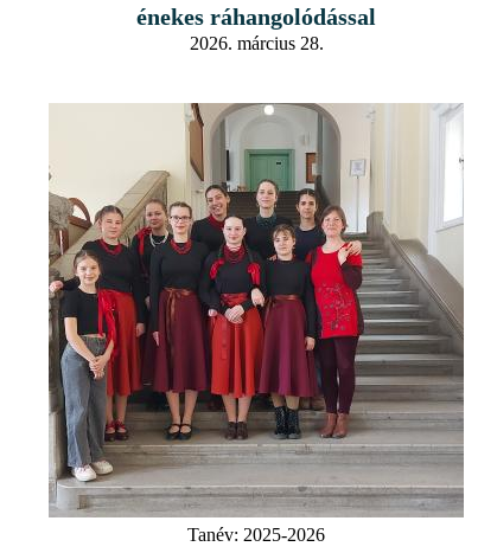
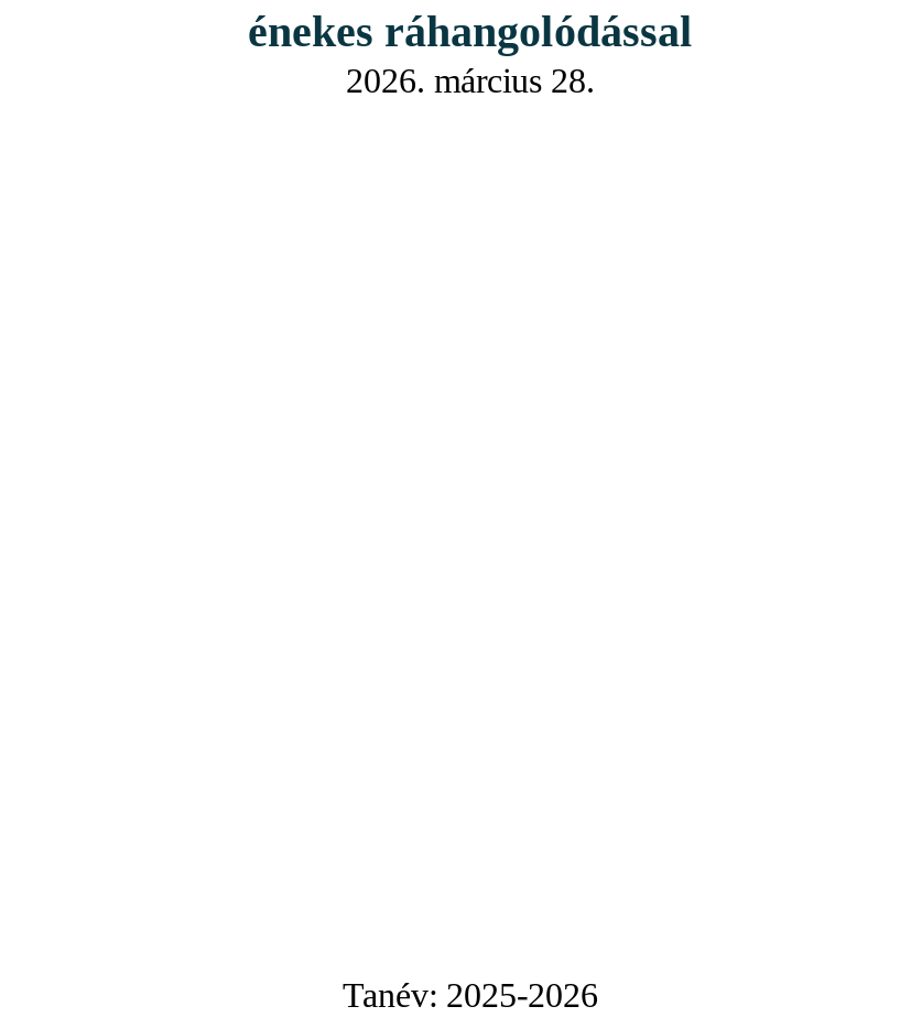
[47,102,465,519] [image] -> none

